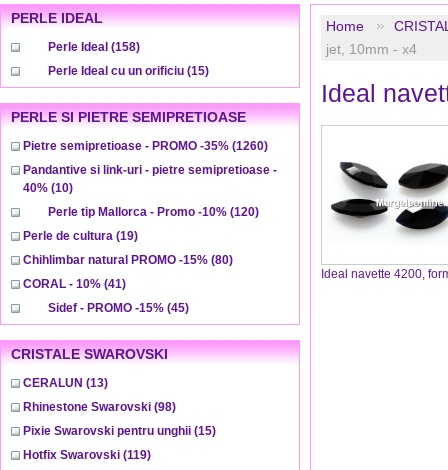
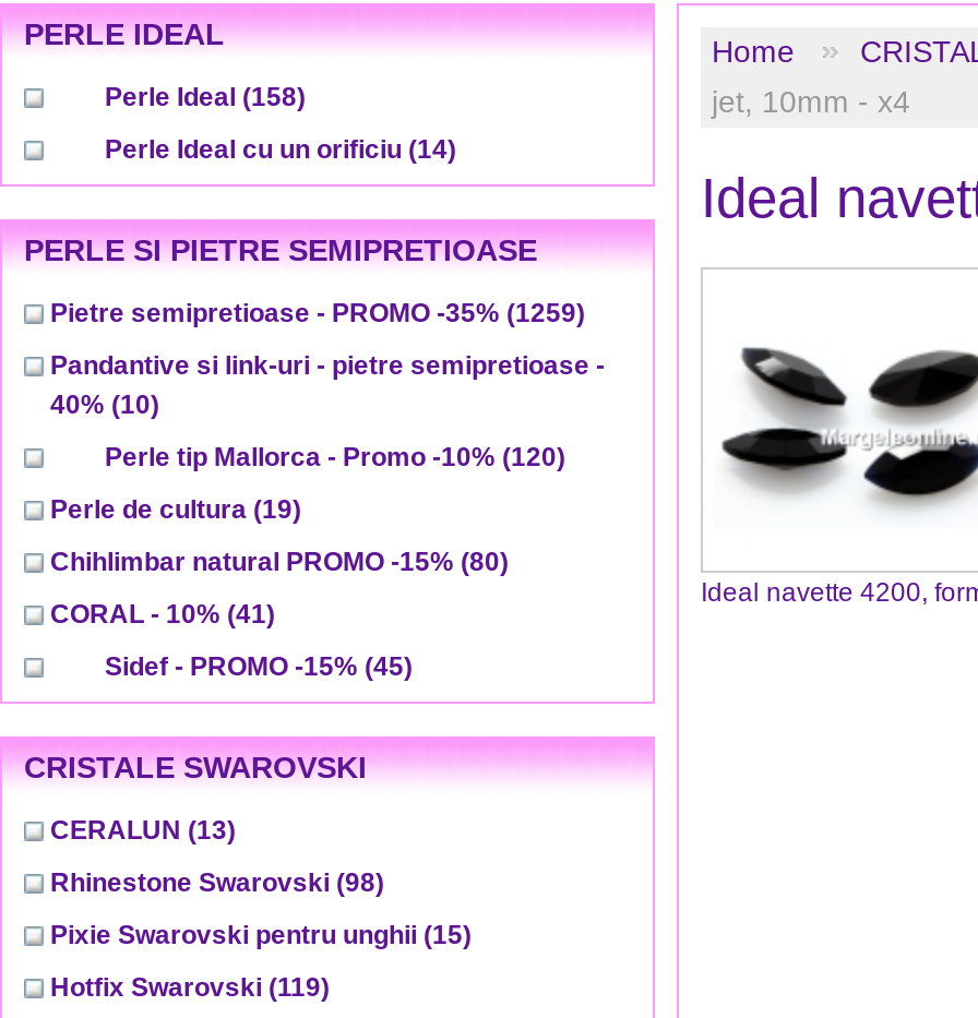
[48,64,209,78] Perle Ideal cu un orificiu (15) -> [105,134,456,165] Perle Ideal cu un orificiu (14)
[23,139,268,153] Pietre semipretioase - PROMO -35% (1260) -> [50,298,585,328] Pietre semipretioase - PROMO -35% (1259)

